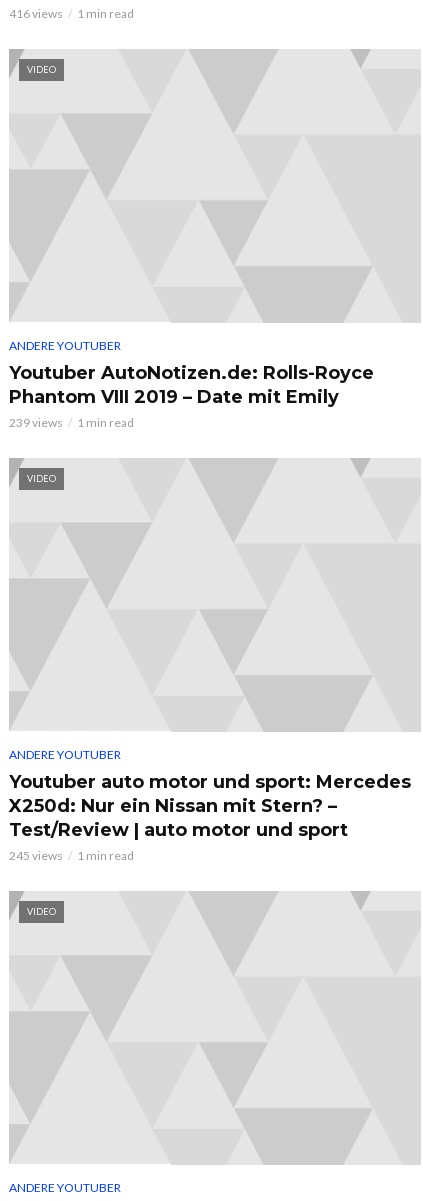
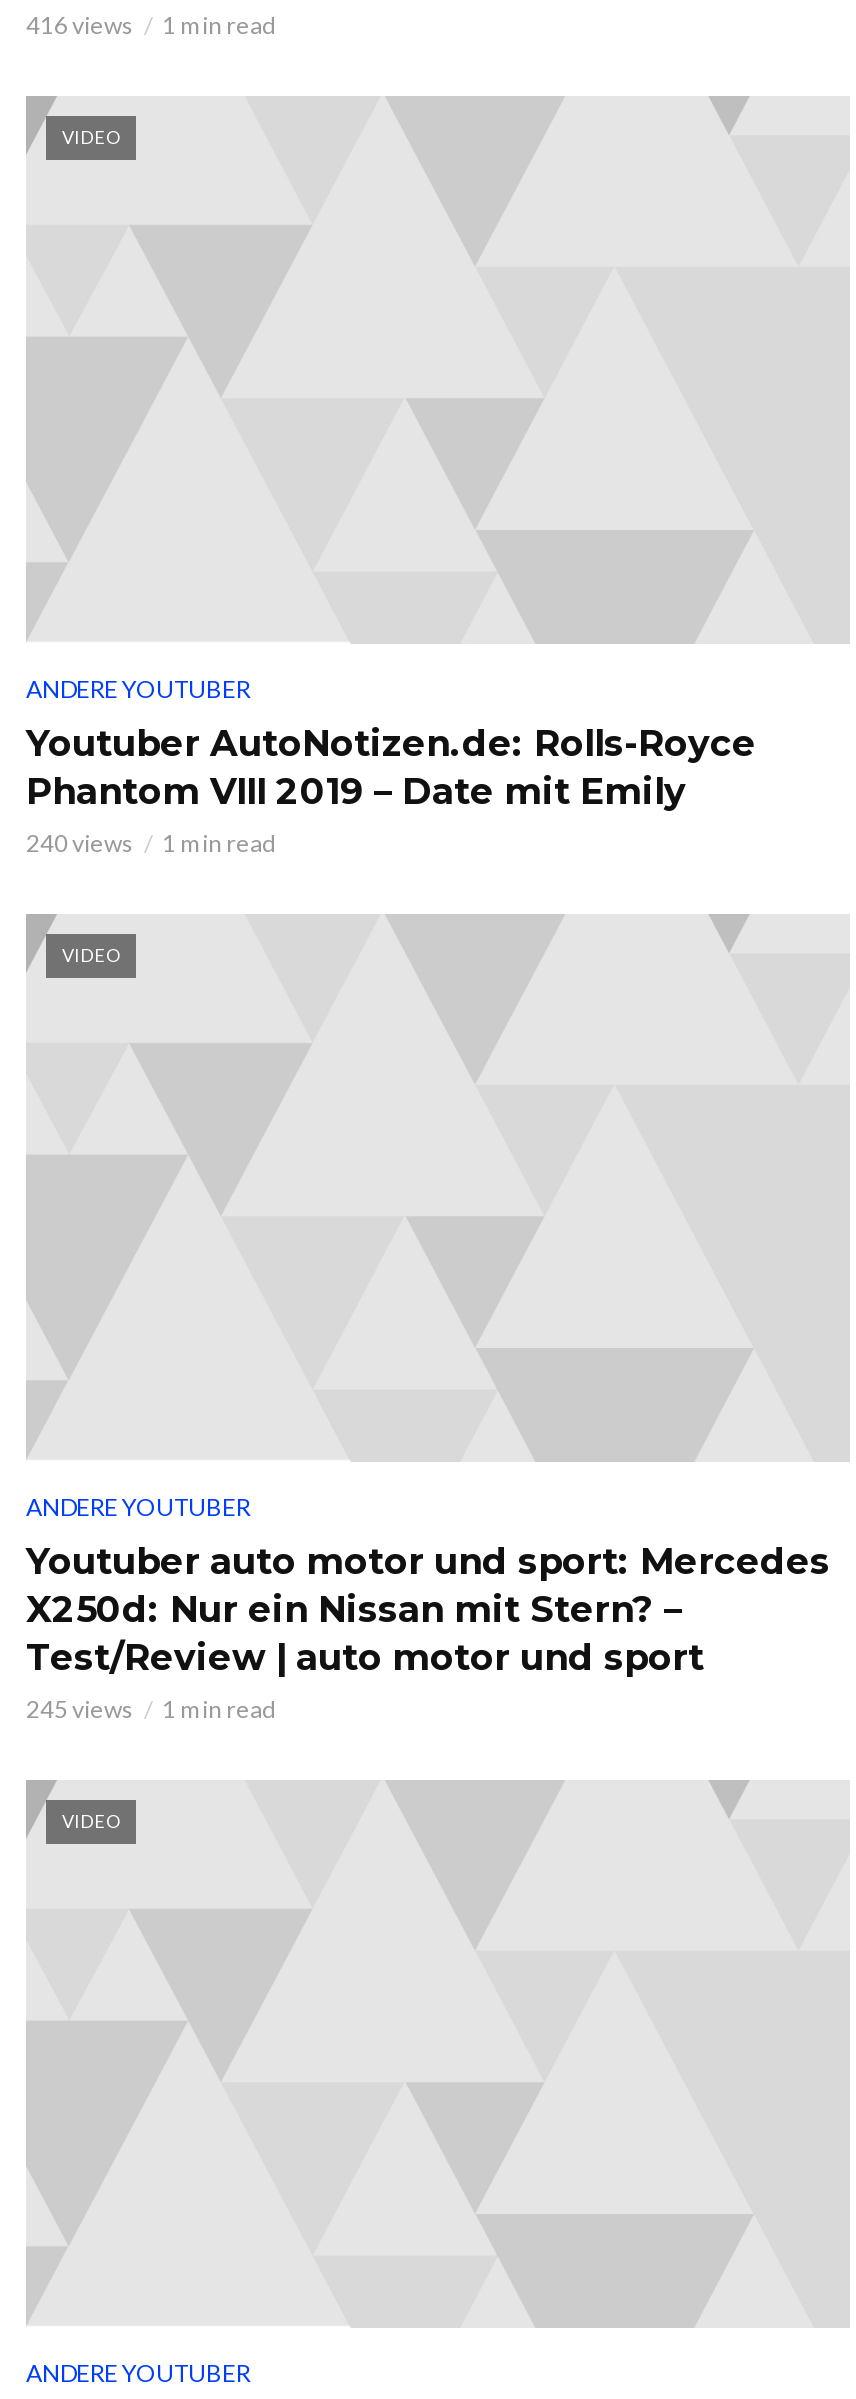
[9,415,134,430] 239 views 1 min read -> [26,827,276,857] 240 views 1 min read

